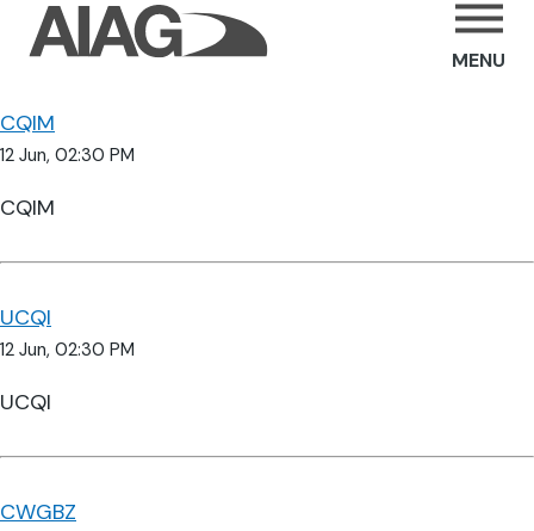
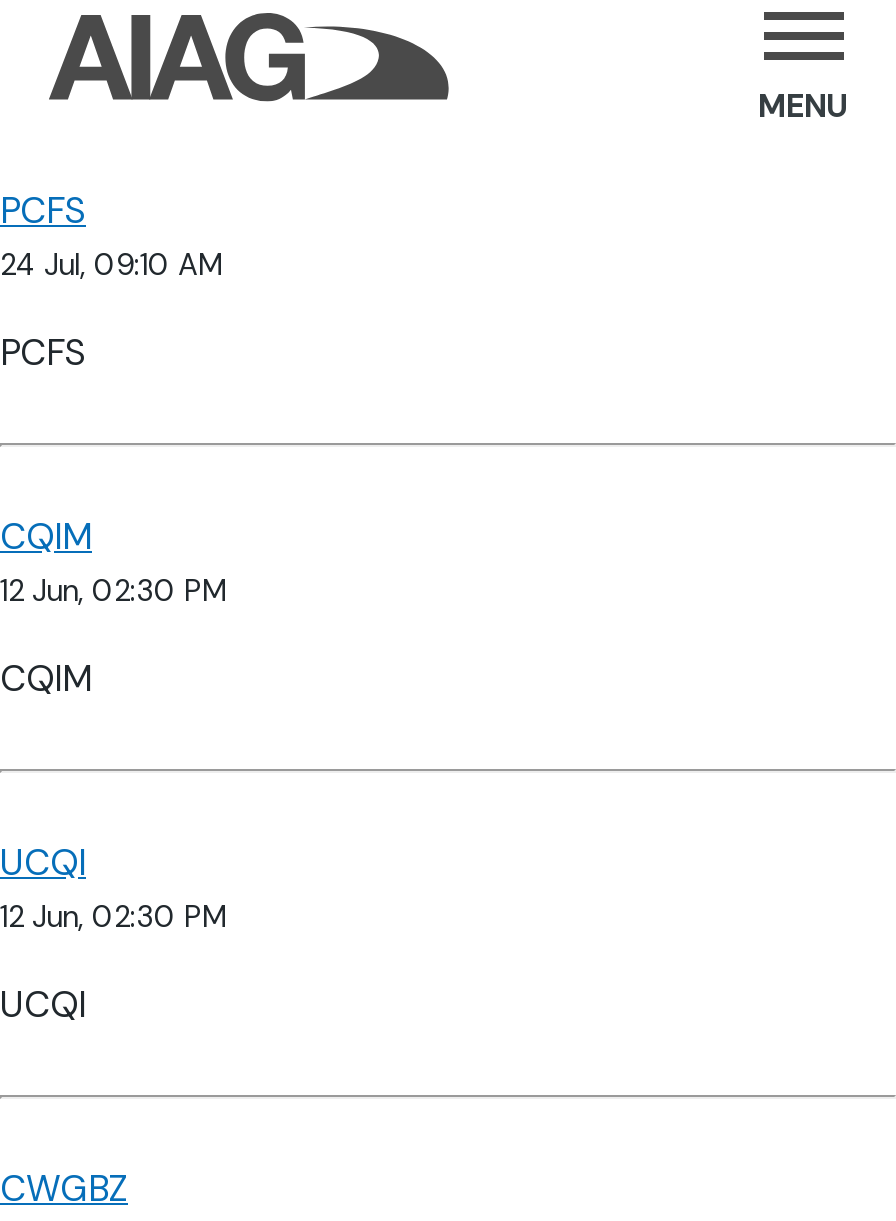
none -> [0,187,222,377] PCFS | 24 Jul, 09:10 AM | PCFS

